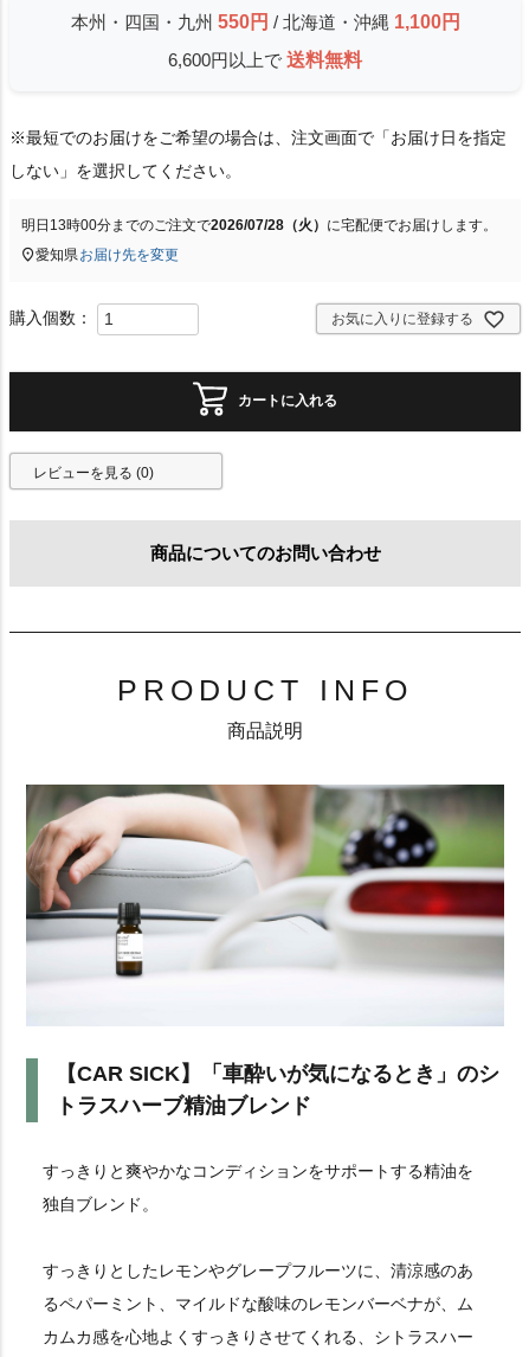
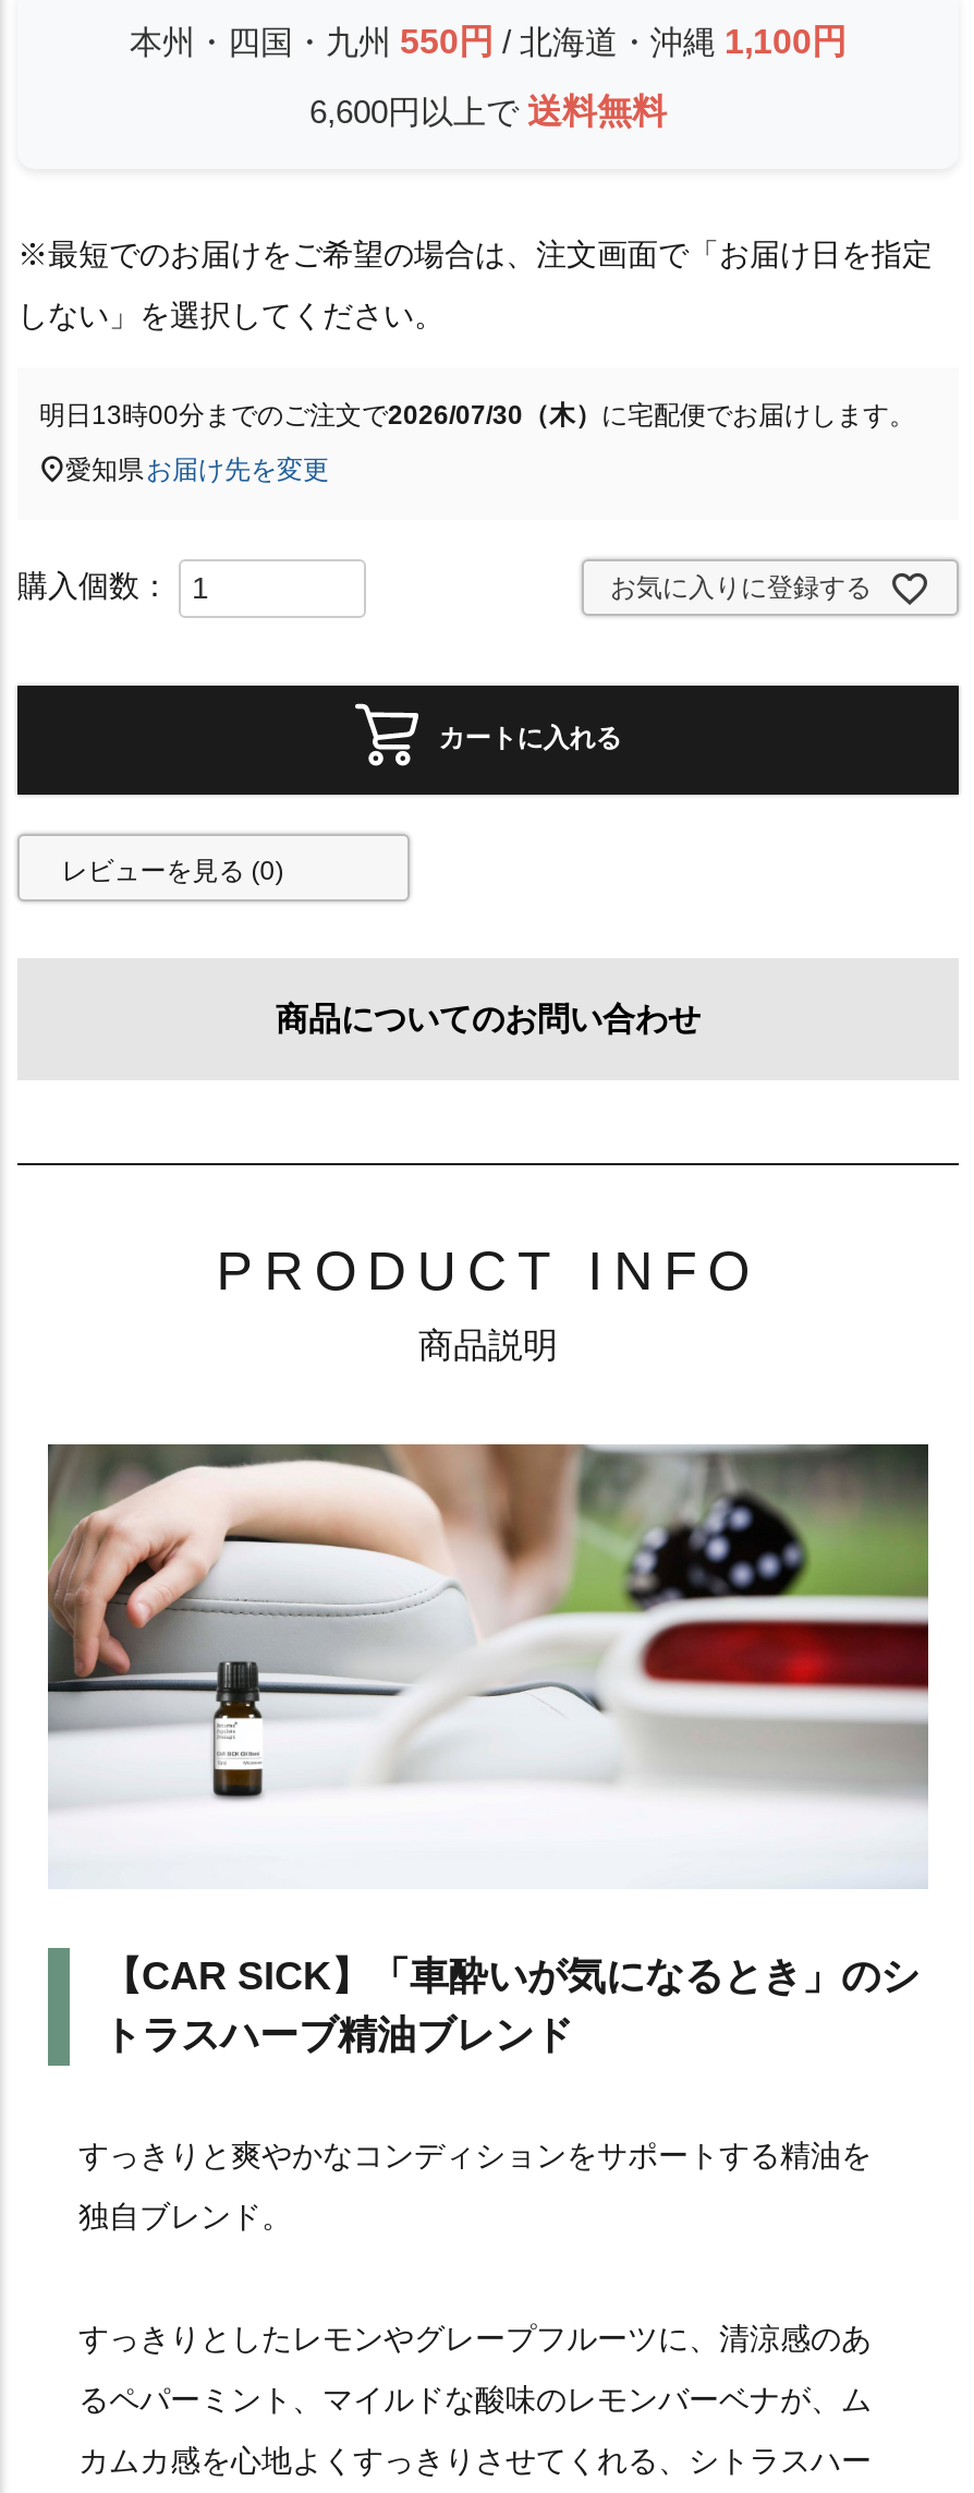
[21,217,497,234] 明日13時00分までのご注文で2026/07/28（火）に宅配便でお届けします。 -> [39,401,915,432] 明日13時00分までのご注文で2026/07/30（木）に宅配便でお届けします。

